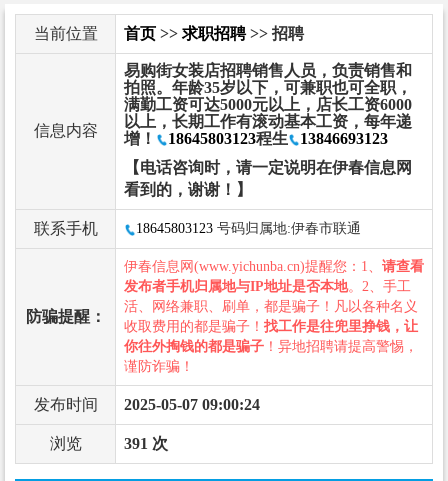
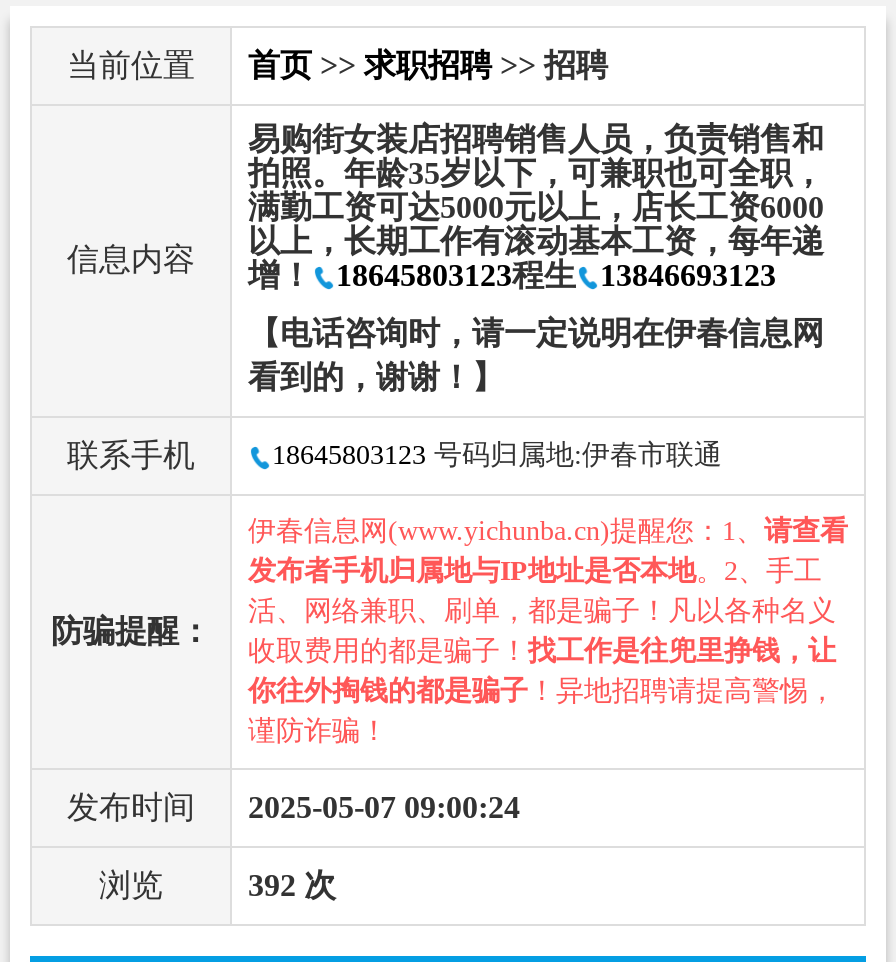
[124,435,168,452] 391 次 -> [248,868,336,902] 392 次

